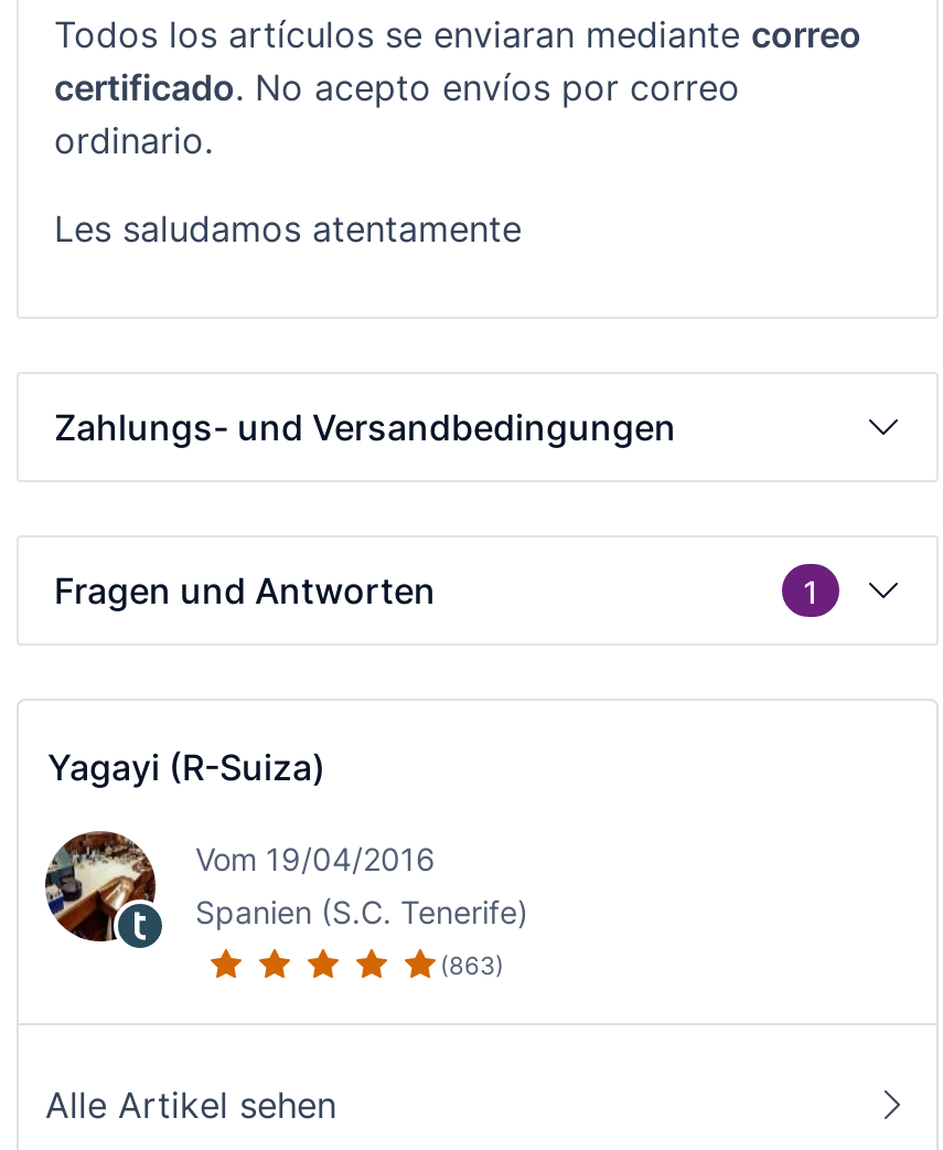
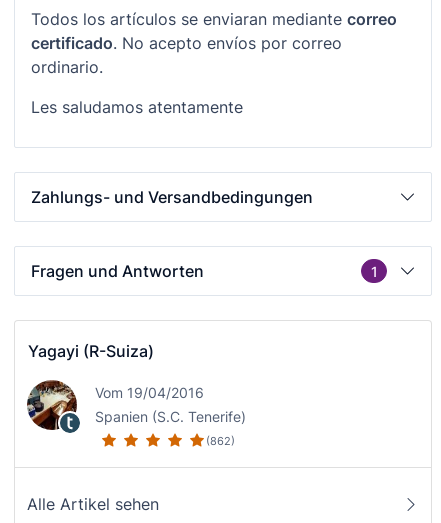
[440,950,504,981] (863) -> [206,434,235,448] (862)

